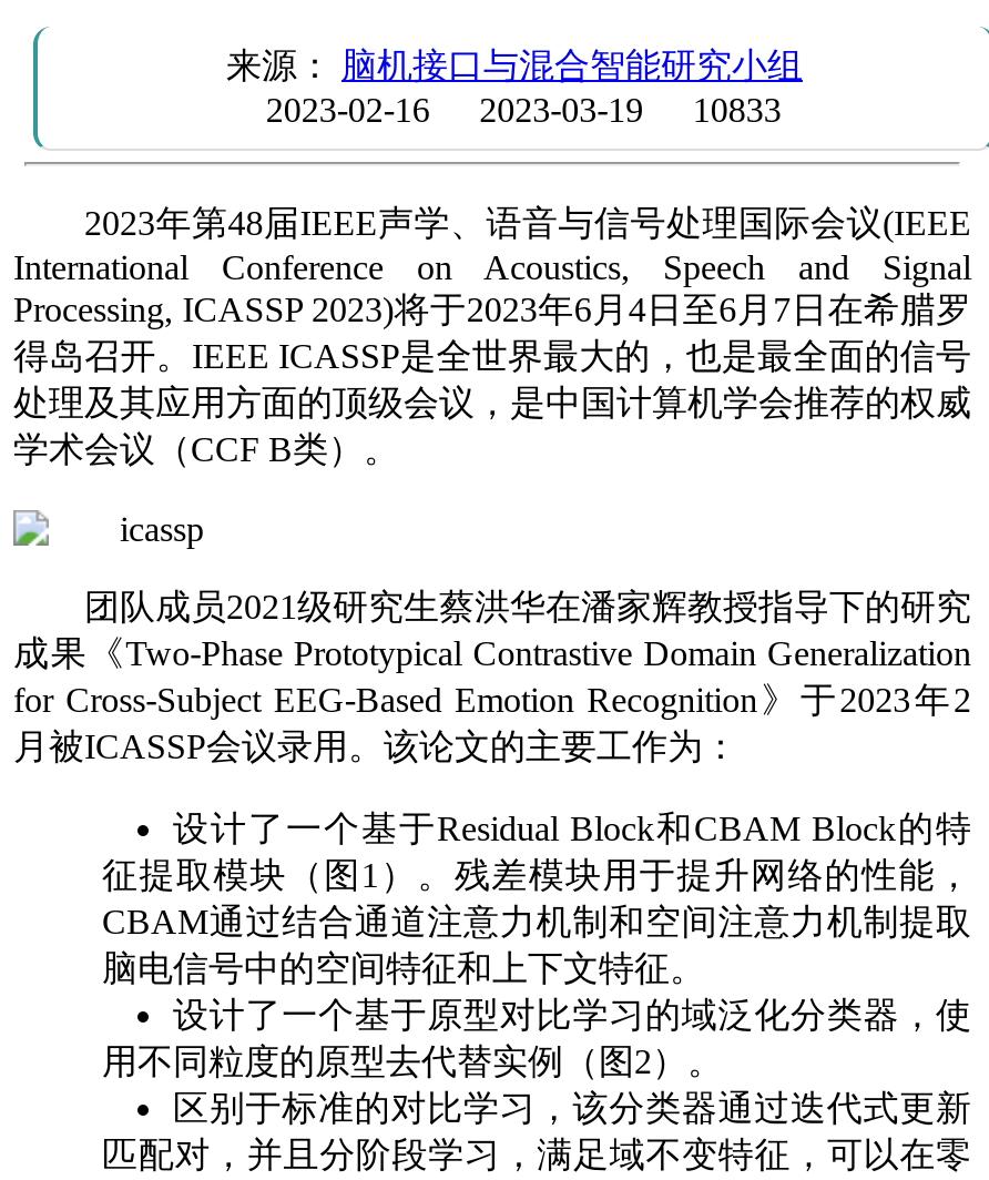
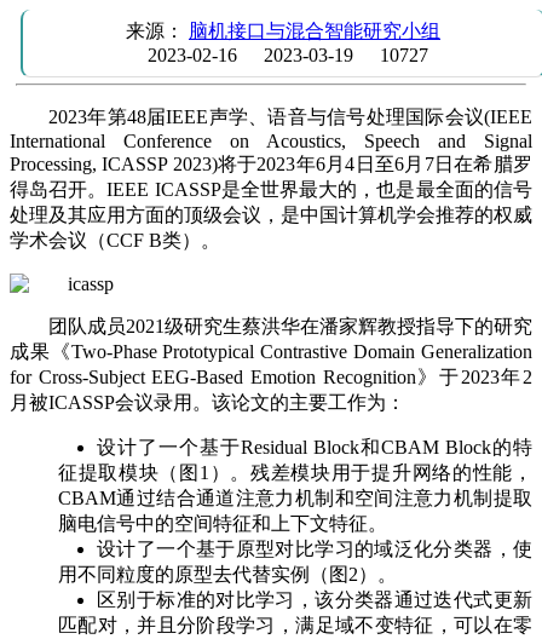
[266,91,781,129] 2023-02-16 2023-03-19 10833 -> [147,45,429,65] 2023-02-16 2023-03-19 10727

